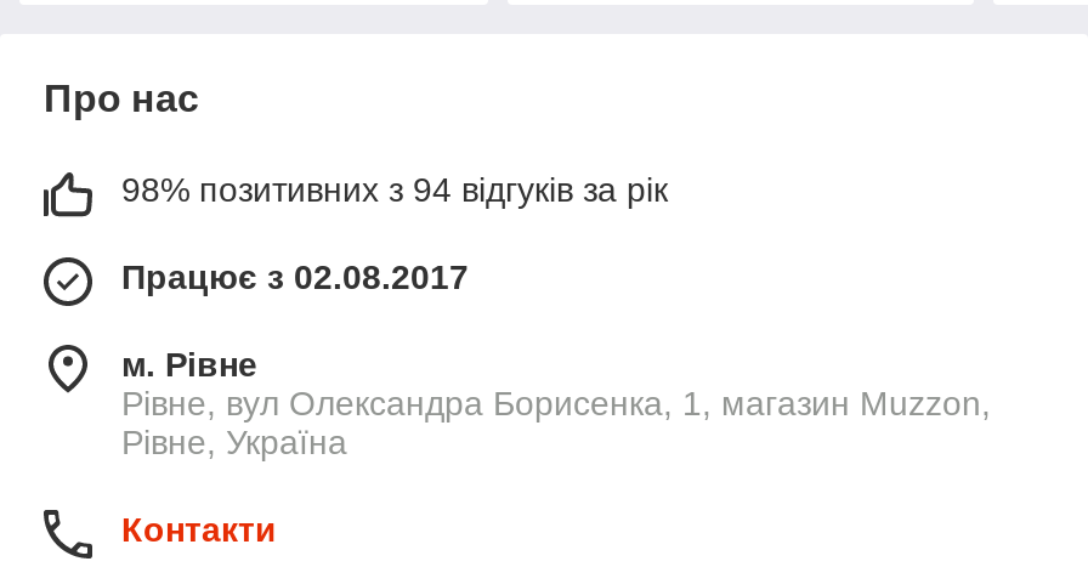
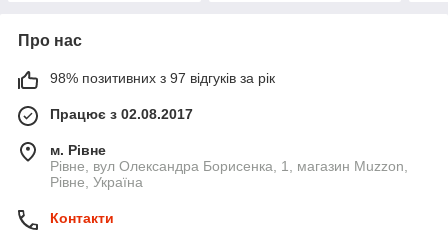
[121,169,668,208] 98% позитивних з 94 відгуків за рік -> [50,70,275,86] 98% позитивних з 97 відгуків за рік

